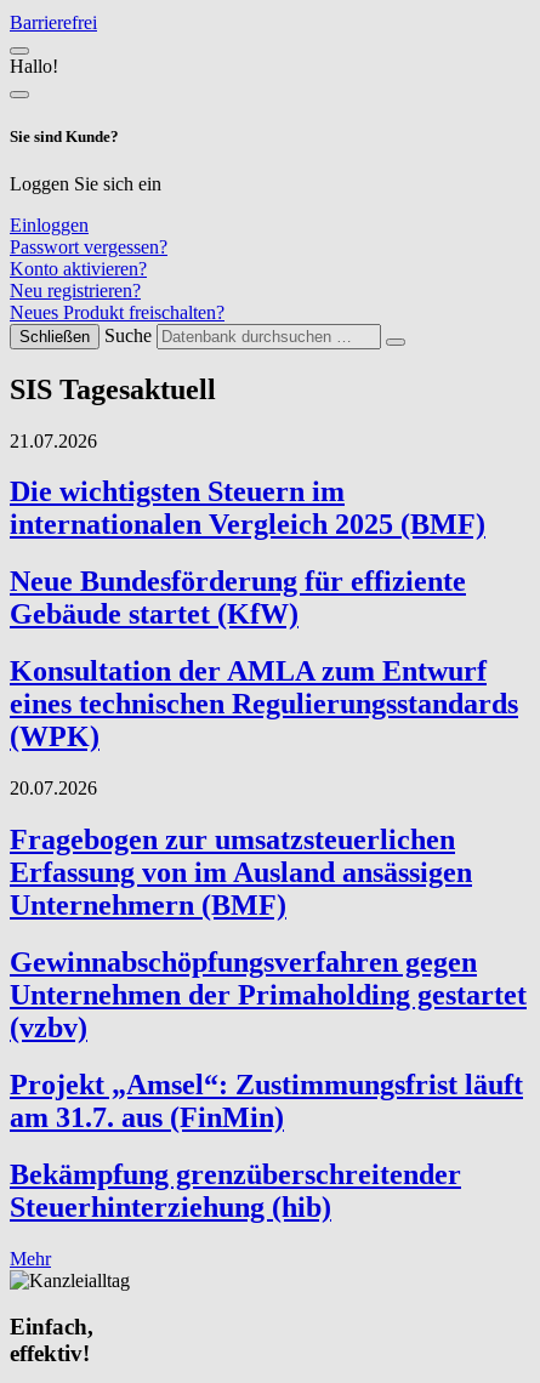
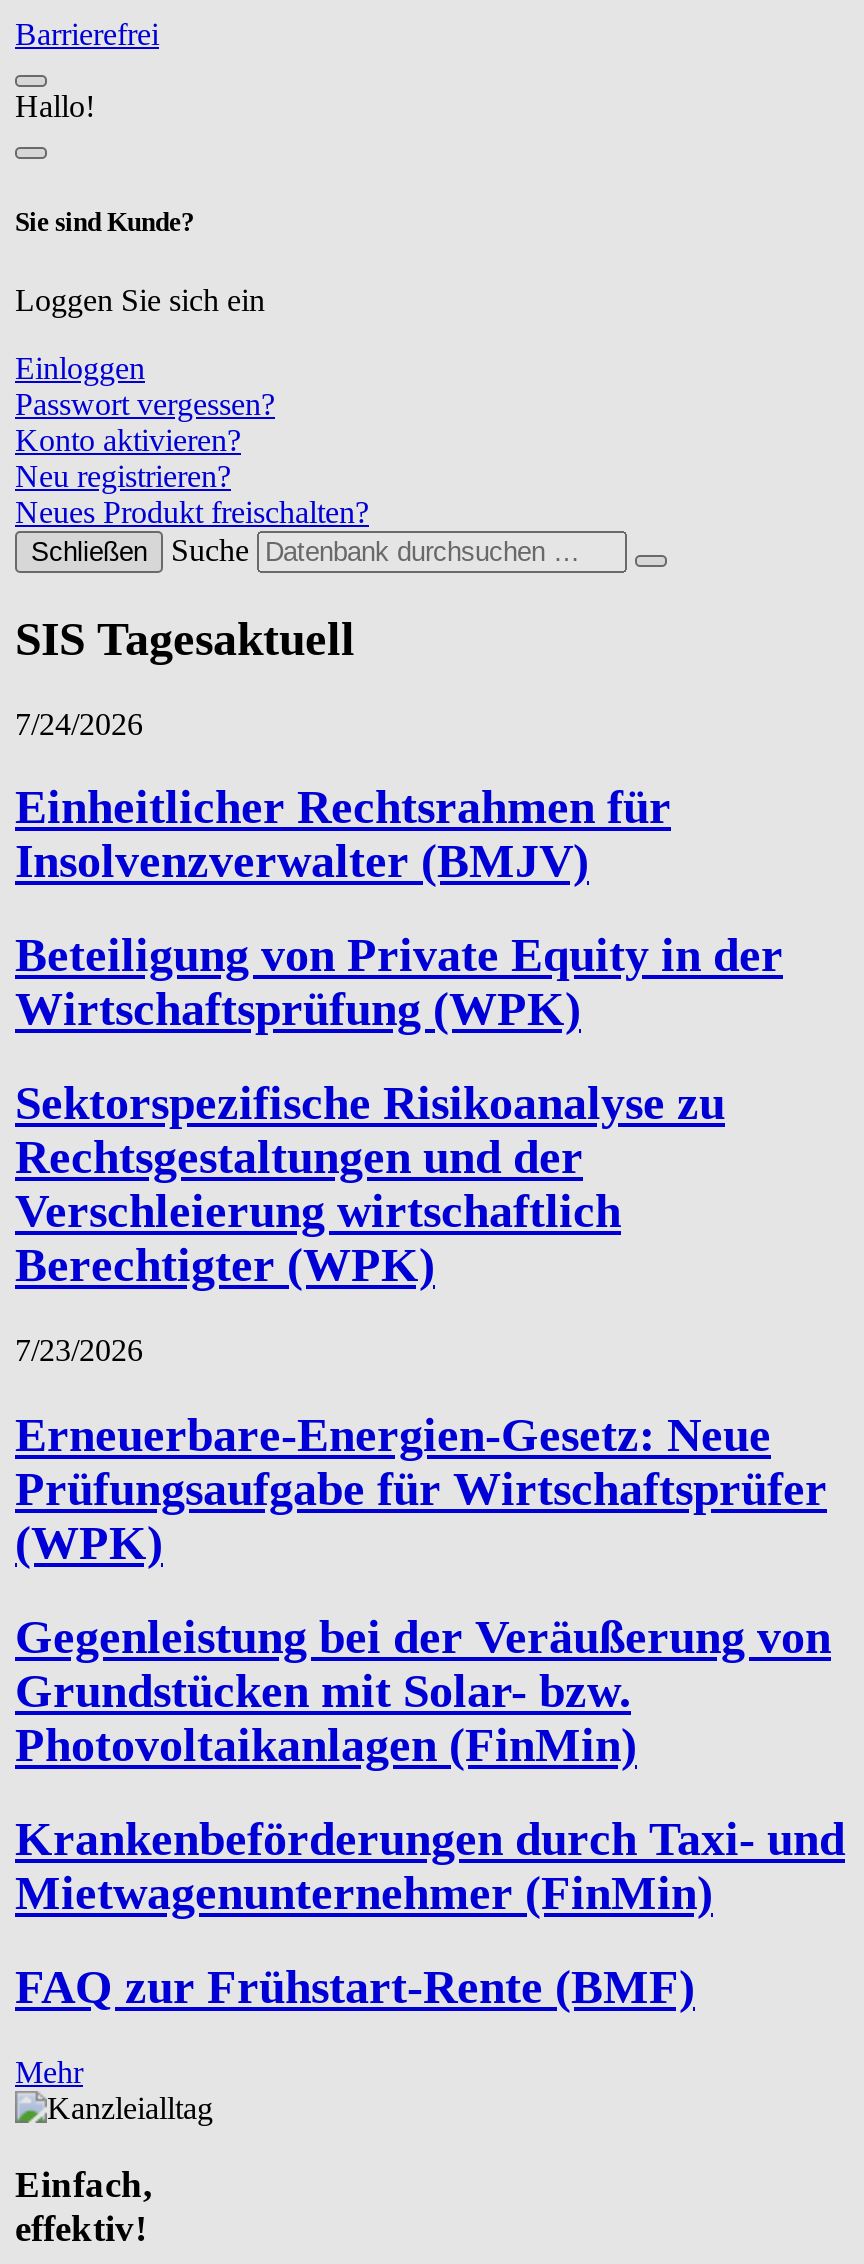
[10,430,518,720] 21.07.2026 | Die wichtigsten Steuern im | internationalen Vergleich 2025 (BMF) | Neue Bundesförderung für effiziente | Gebäude startet (KfW) | Konsultation der AMLA zum Entwurf | eines technischen Regulierungsstandards -> [15,706,827,1515] 7/24/2026 | Einheitlicher Rechtsrahmen für | Insolvenzverwalter (BMJV) | Beteiligung von Private Equity in der | Wirtschaftsprüfung (WPK) | Sektorspezifische Risikoanalyse zu | Rechtsgestaltungen und der | Verschleierung wirtschaftlich | Berechtigter (WPK) | 7/23/2026 | Erneuerbare-Energien-Gesetz: Neue | Prüfungsaufgabe für Wirtschaftsprüfer
moved [10,721,100,752] -> [15,1517,163,1569]: (WPK)
[10,778,527,1223] 20.07.2026 | Fragebogen zur umsatzsteuerlichen | Erfassung von im Ausland ansässigen | Unternehmern (BMF) | Gewinnabschöpfungsverfahren gegen | Unternehmen der Primaholding gestartet | (vzbv) | Projekt „Amsel“: Zustimmungsfrist läuft | am 31.7. aus (FinMin) | Bekämpfung grenzüberschreitender | Steuerhinterziehung (hib) -> [15,1611,845,2013] Gegenleistung bei der Veräußerung von | Grundstücken mit Solar- bzw. | Photovoltaikanlagen (FinMin) | Krankenbeförderungen durch Taxi- und | Mietwagenunternehmer (FinMin) | FAQ zur Frühstart-Rente (BMF)

